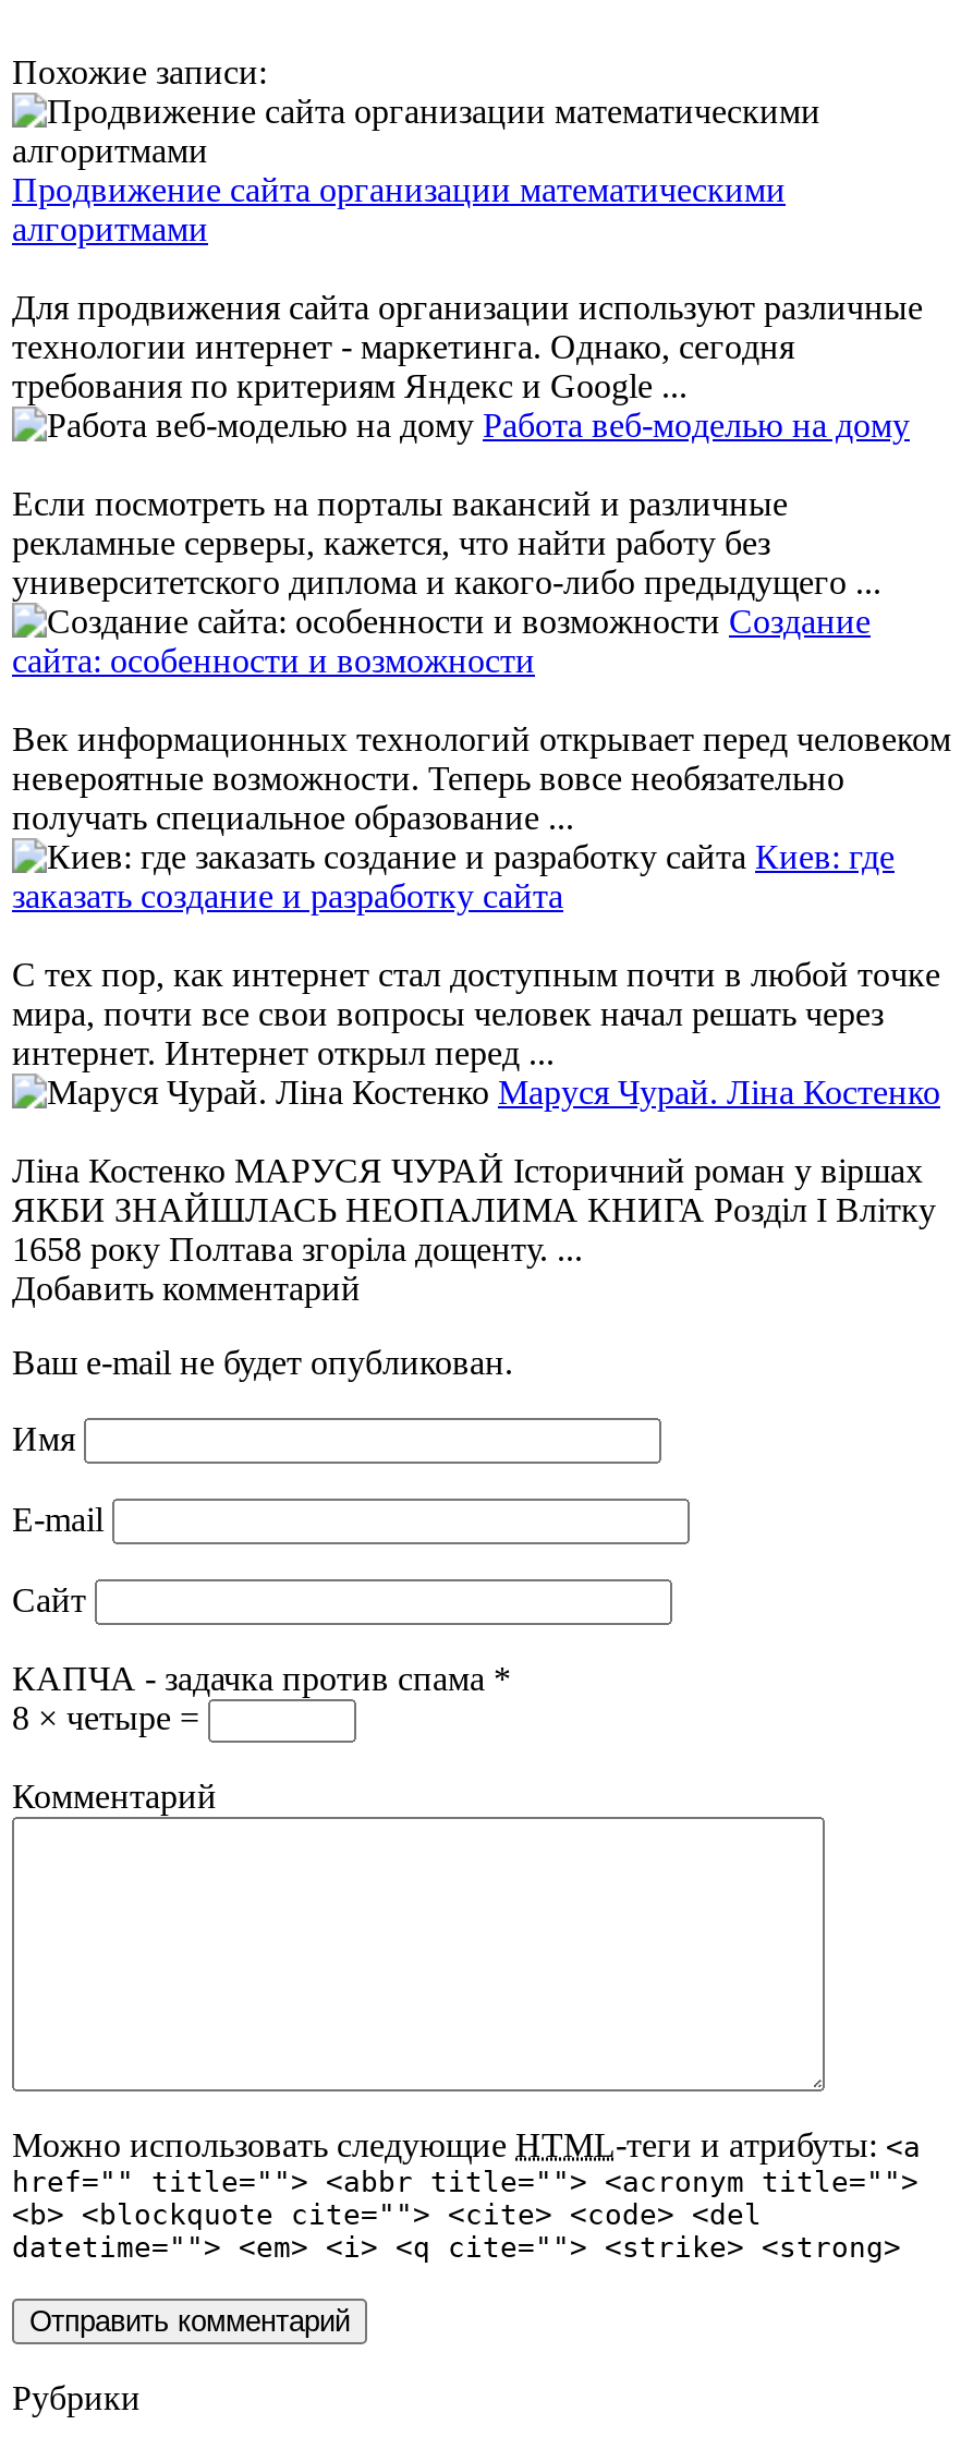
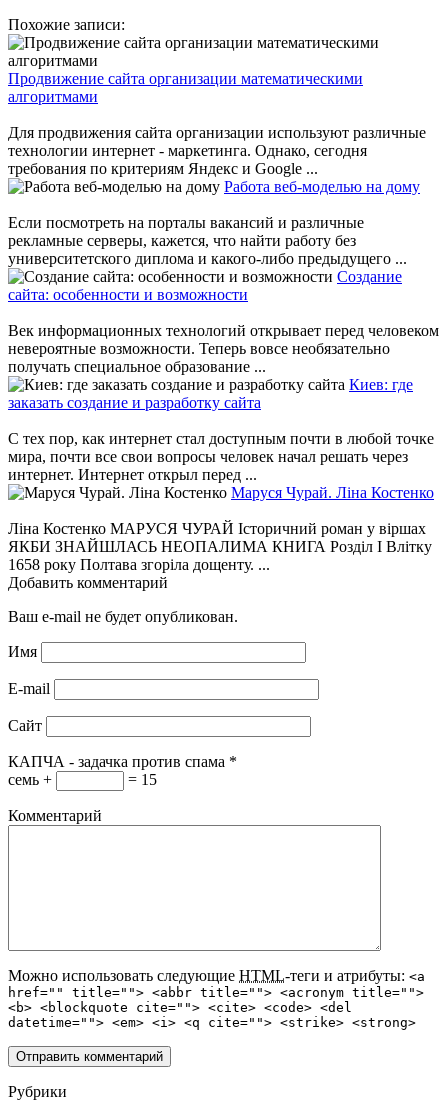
[12,1699,208,1736] 8 × четыре = -> [8,771,157,788] семь + | = 15

